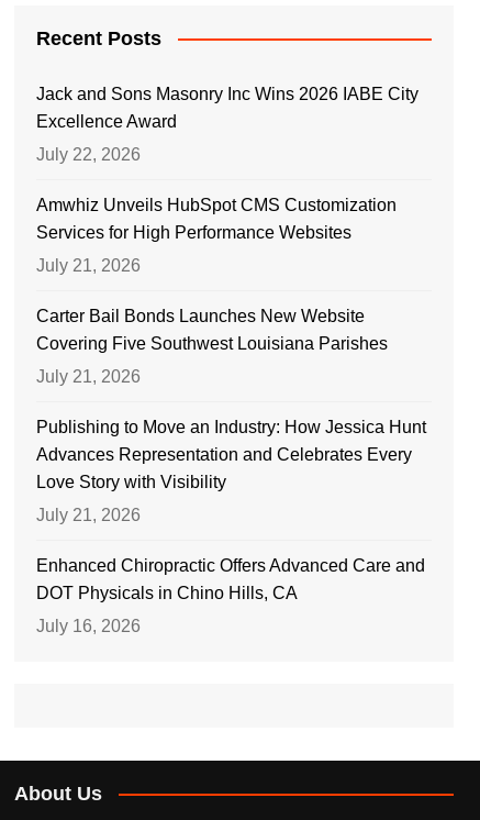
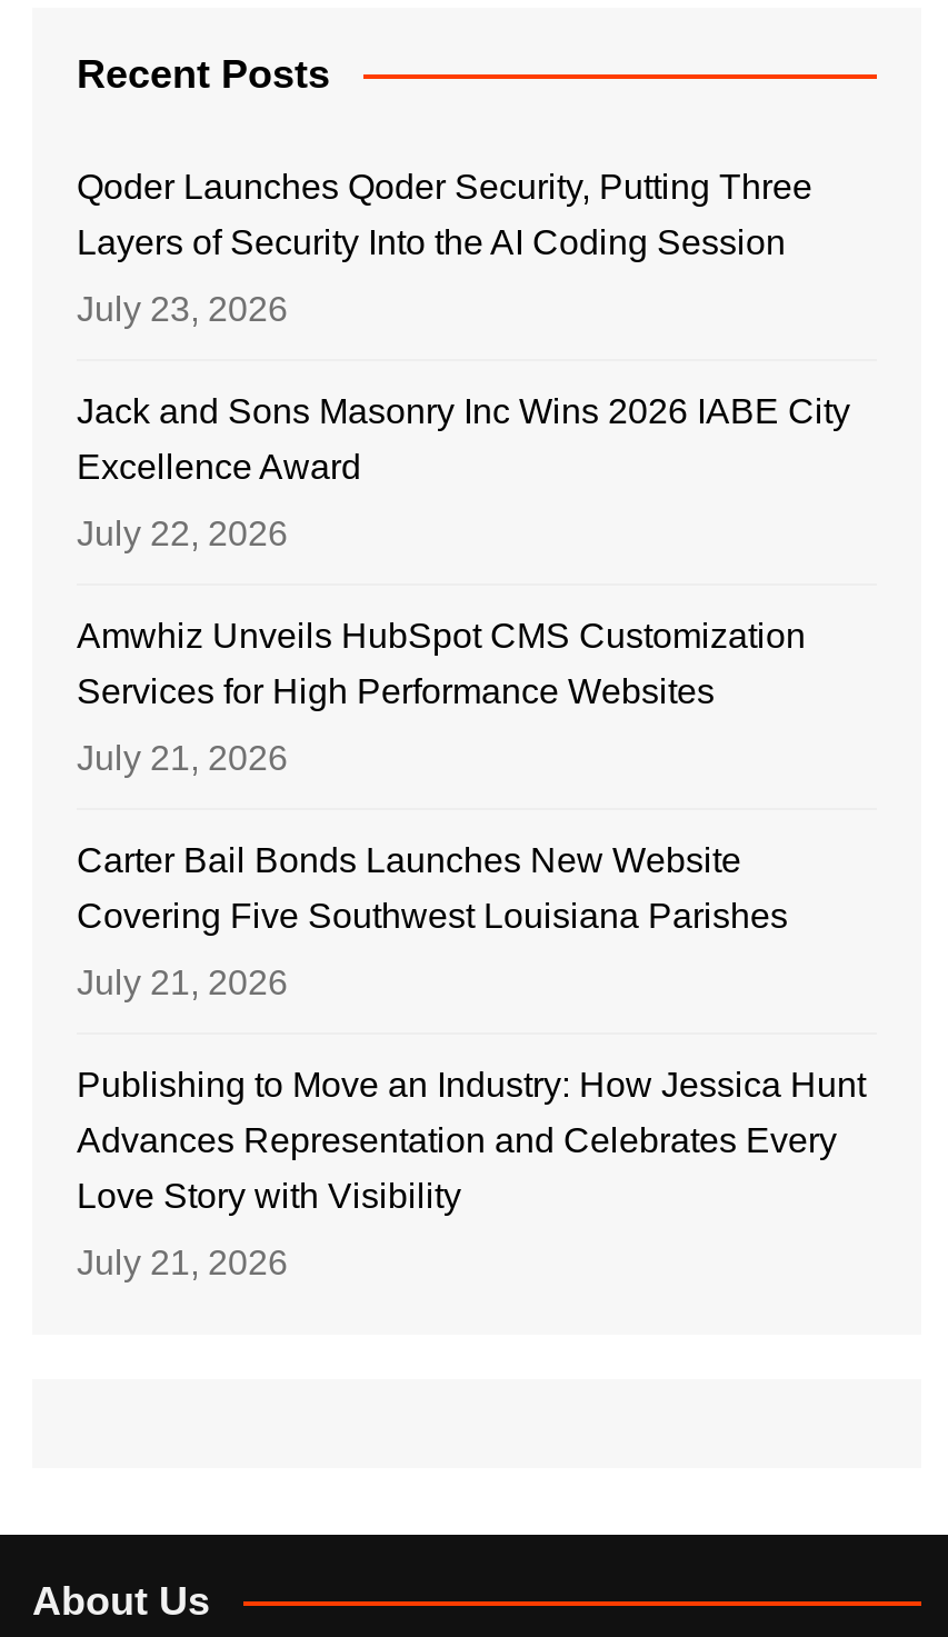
none -> [77,168,812,328] Qoder Launches Qoder Security, Putting Three | Layers of Security Into the AI Coding Session | July 23, 2026
moved [36,85,426,524] -> [77,392,866,1281]: Jack and Sons Masonry Inc Wins 2026 IABE City | Excellence Award | July 22, 2026 | ... | Love Story with Visibility | July 21, 2026
[36,556,425,635] Enhanced Chiropractic Offers Advanced Care and | DOT Physicals in Chino Hills, CA | July 16, 2026 -> none

